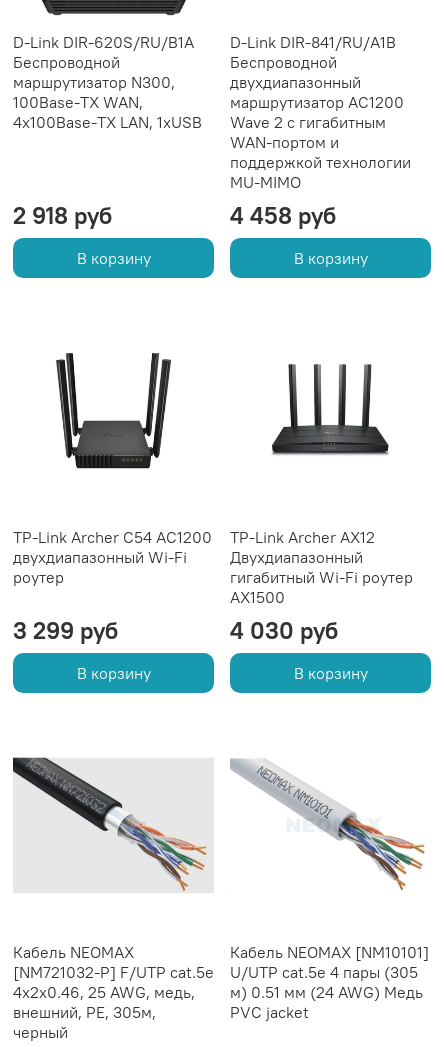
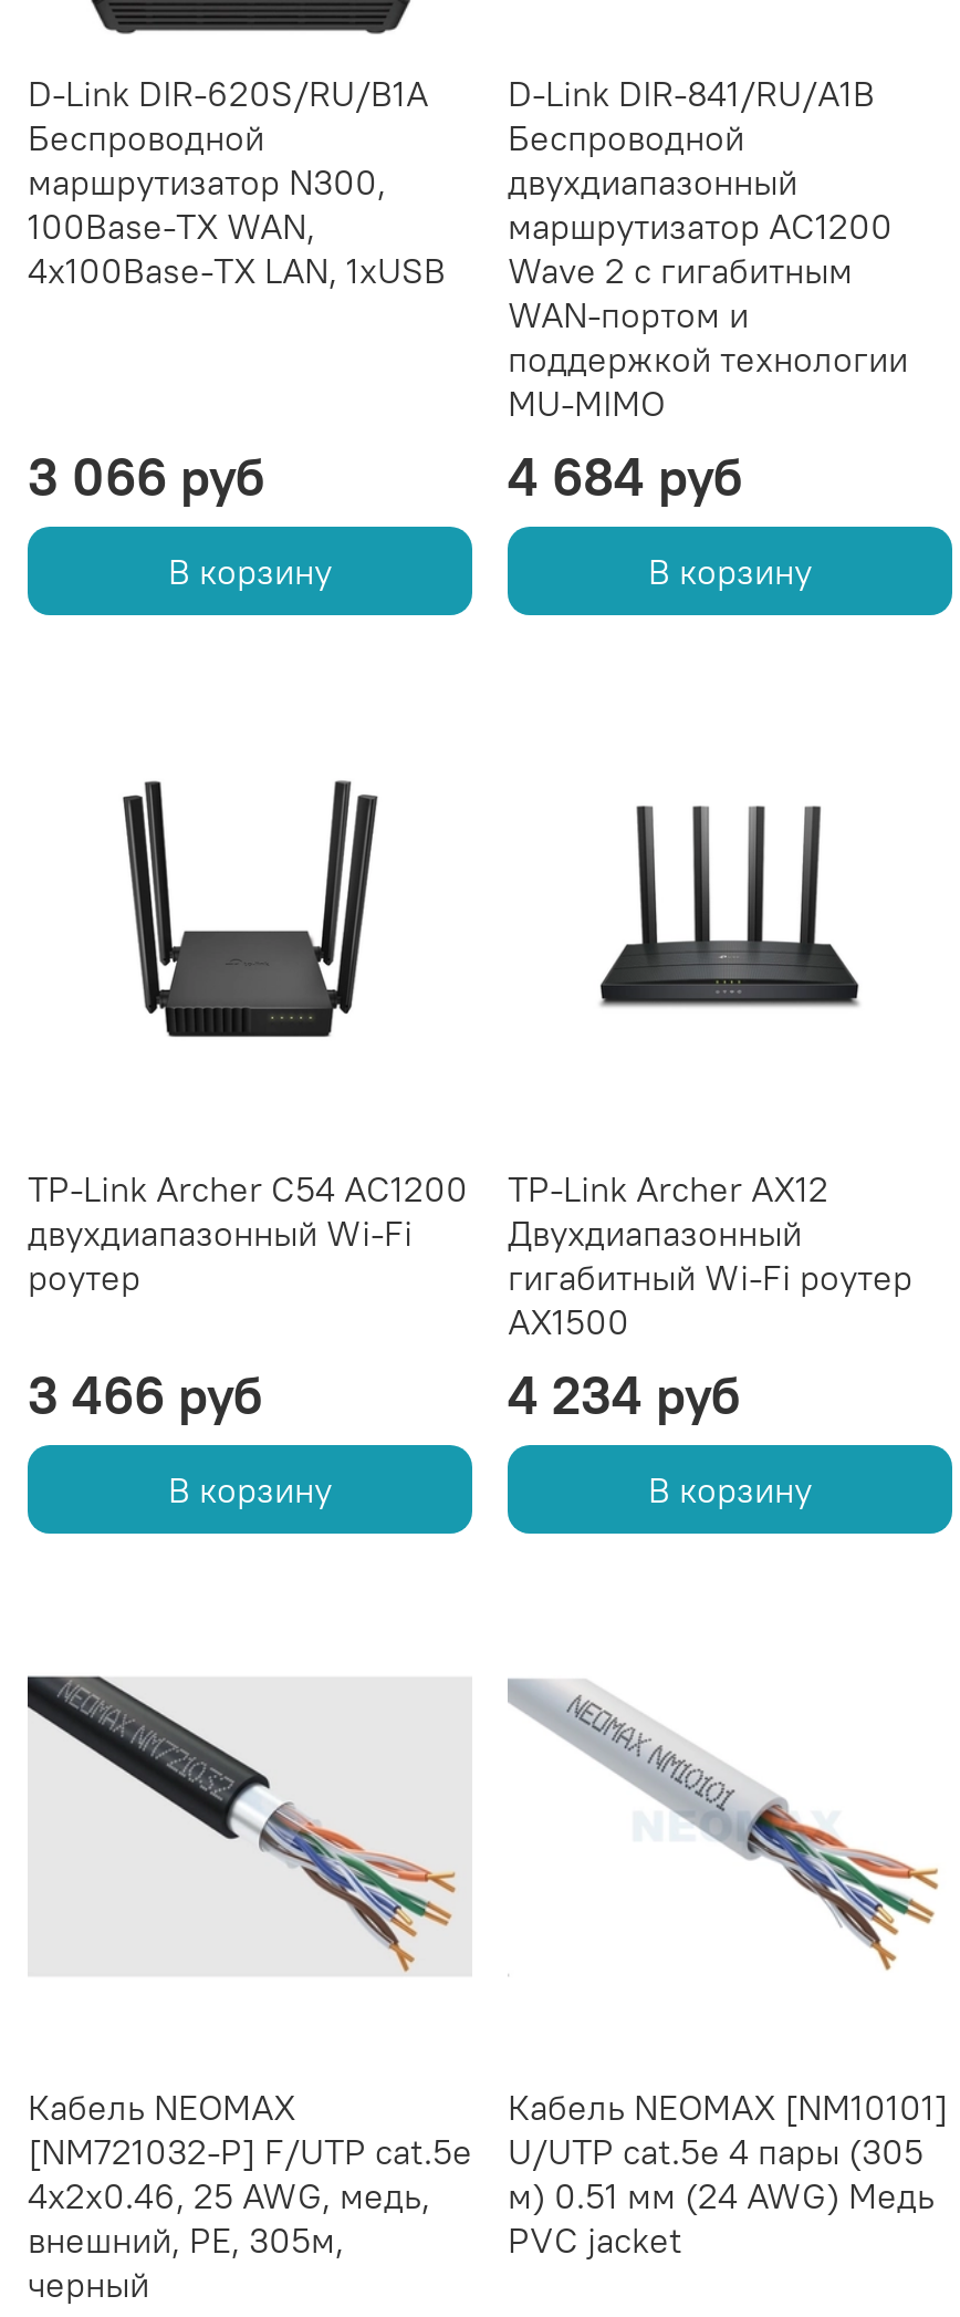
[13,199,112,229] 2 918 руб -> [28,441,264,508] 3 066 руб
[230,199,336,229] 4 458 руб -> [508,441,742,508] 4 684 руб
[13,614,118,644] 3 299 руб -> [28,1360,262,1426] 3 466 руб
[230,614,338,644] 4 030 руб -> [508,1360,740,1426] 4 234 руб

